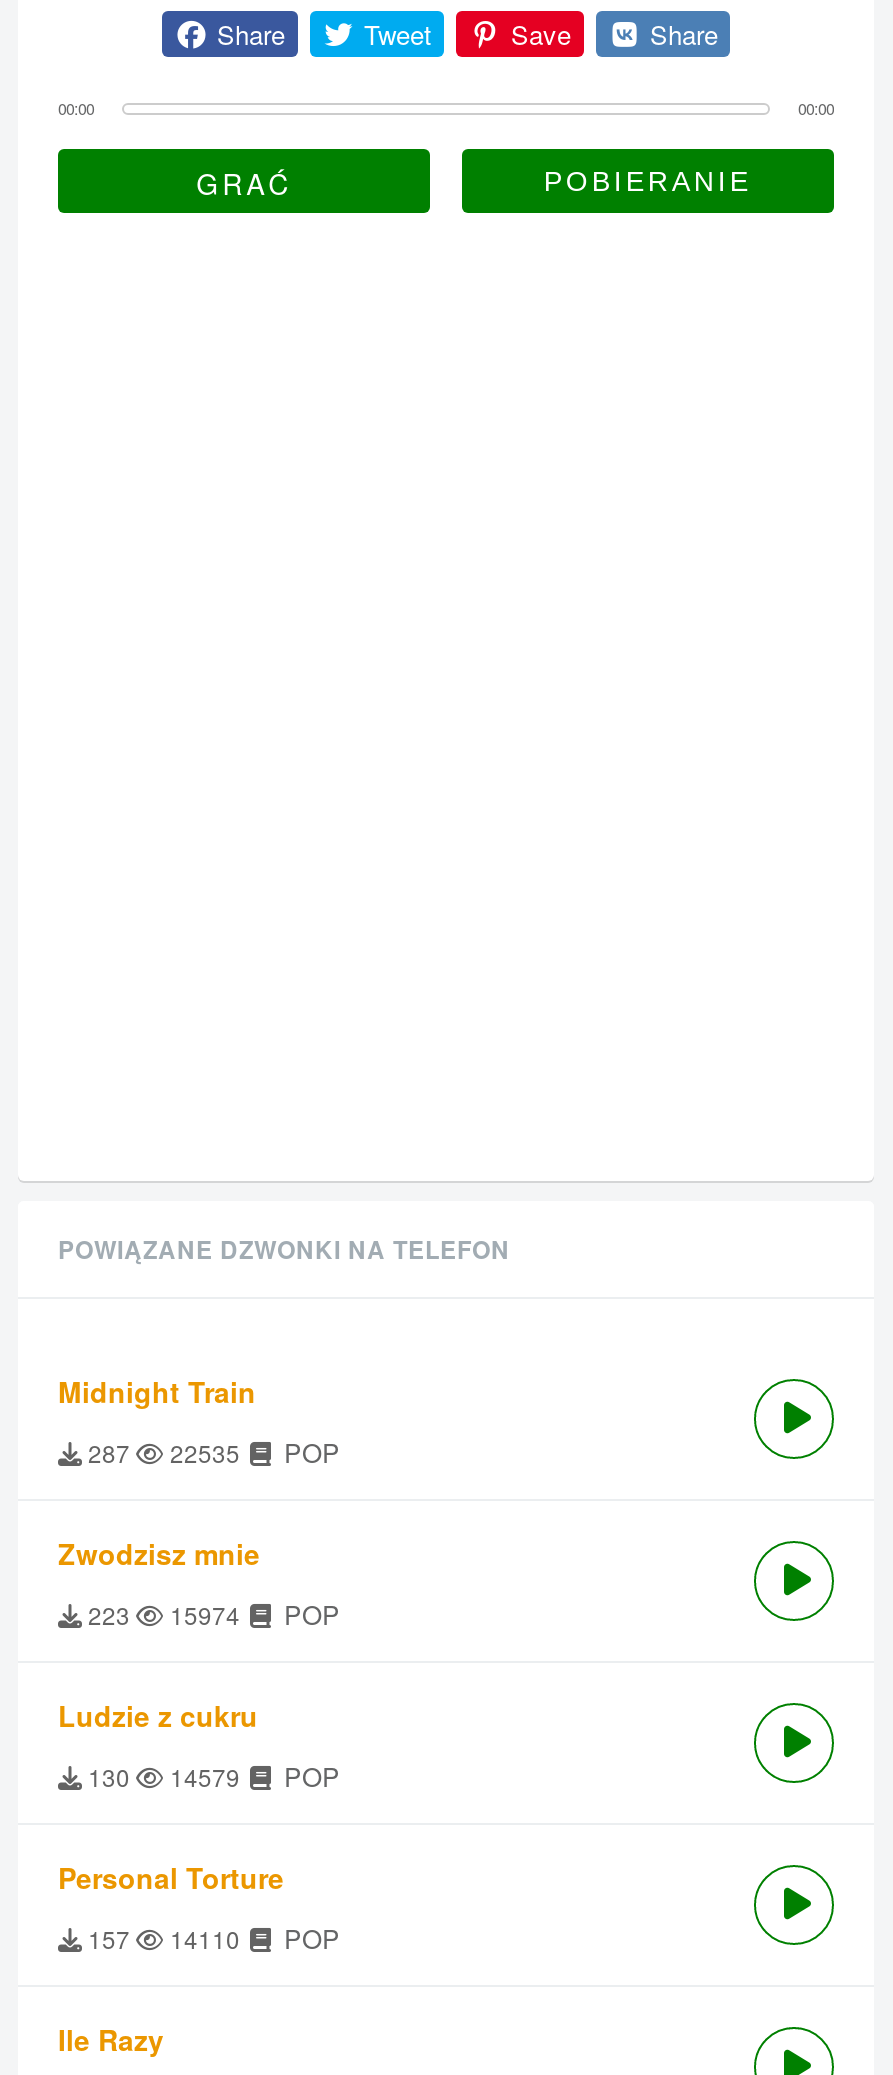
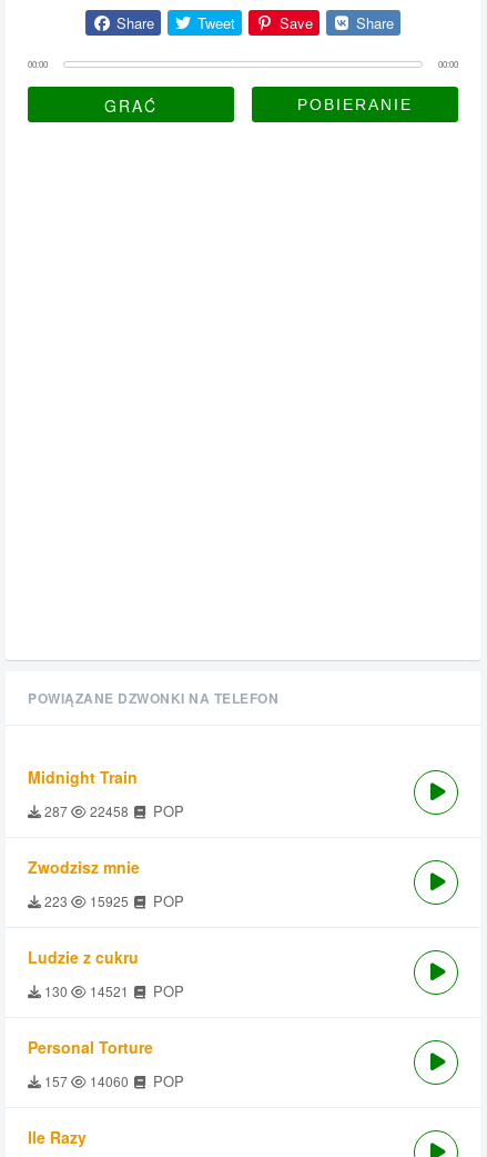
[82,1433,340,1471] 287 22535 POP -> [41,800,184,821] 287 22458 POP
[82,1595,340,1633] 223 15974 POP -> [41,890,184,911] 223 15925 POP
[82,1757,340,1795] 130 14579 POP -> [41,980,184,1001] 130 14521 POP
[82,1919,340,1957] 157 14110 POP -> [41,1070,184,1091] 157 14060 POP

